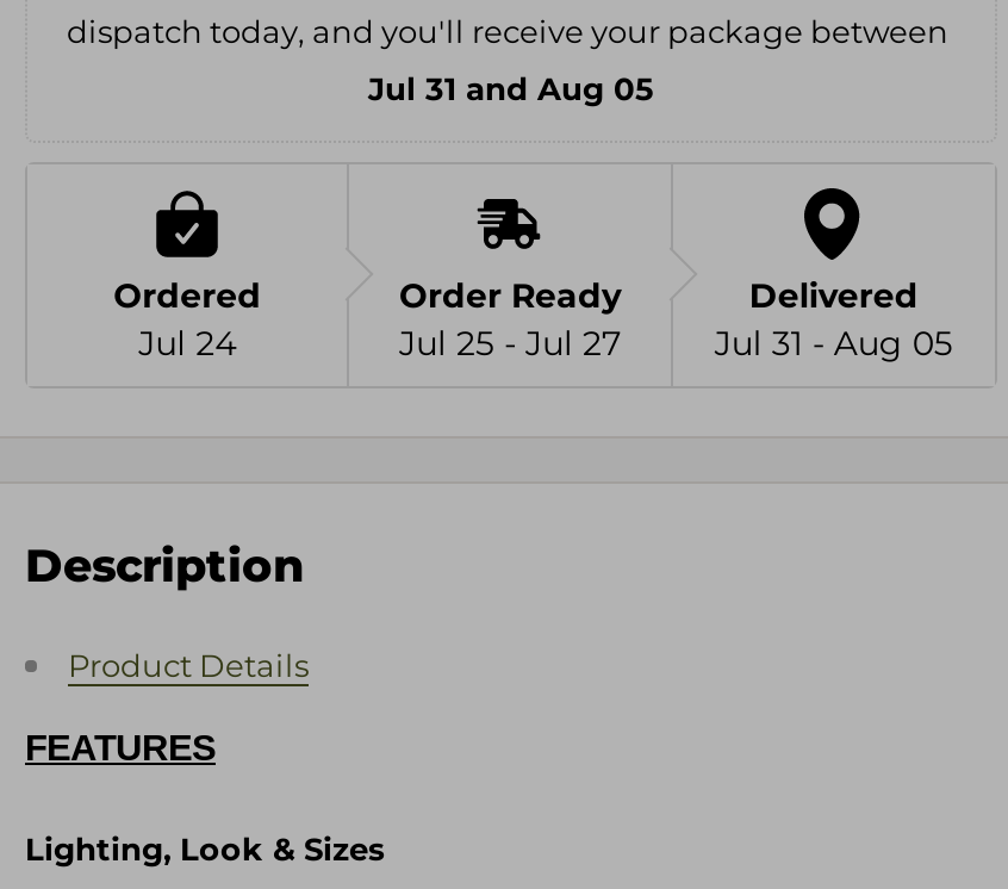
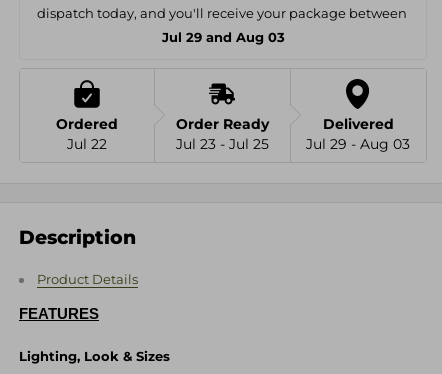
[368,69,654,107] Jul 31 and Aug 05 -> [161,29,284,45] Jul 29 and Aug 03
[139,321,236,364] Jul 24 -> [67,135,107,153] Jul 22
[399,321,621,364] Jul 25 - Jul 27 -> [176,135,269,153] Jul 23 - Jul 25
[714,321,953,364] Jul 31 - Aug 05 -> [306,135,410,153] Jul 29 - Aug 03

